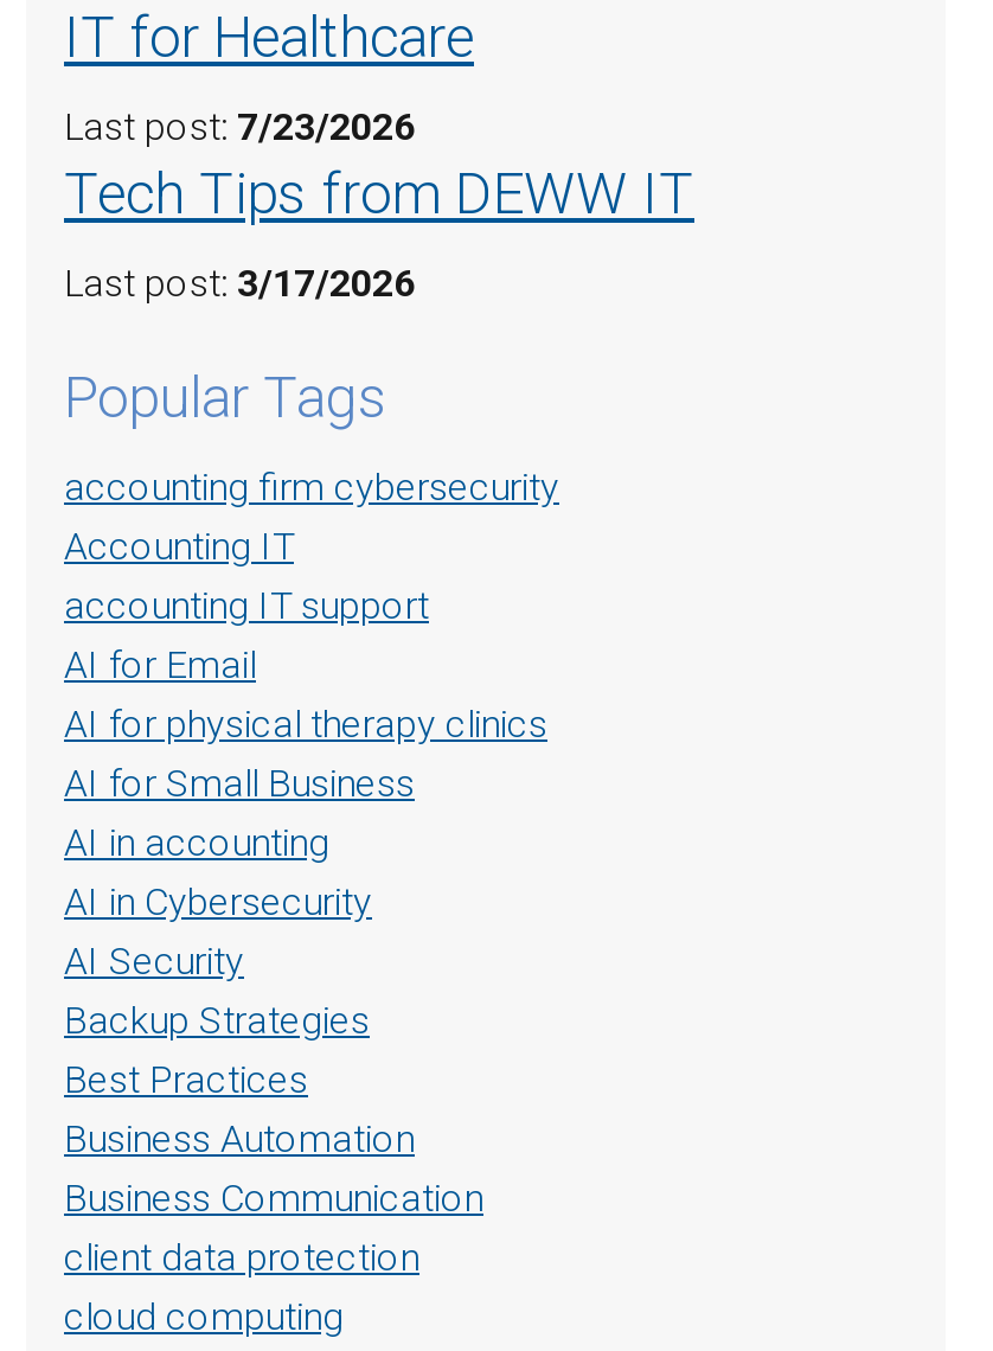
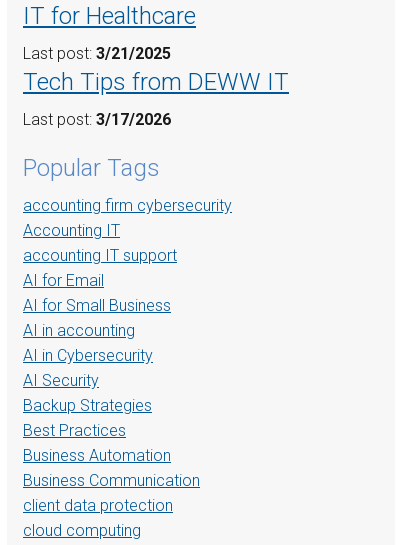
[64,105,415,150] Last post: 7/23/2026 -> [23,44,171,63] Last post: 3/21/2025
[64,703,547,748] AI for physical therapy clinics -> none

